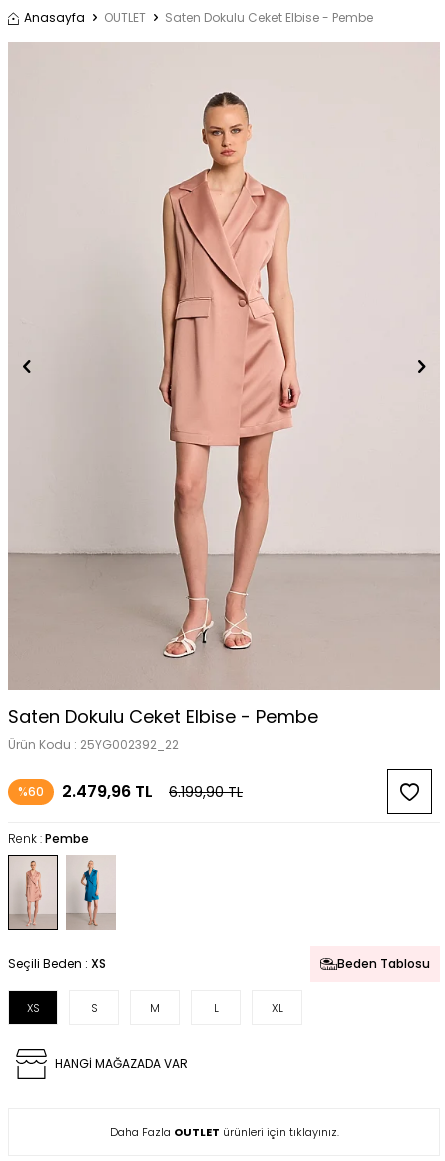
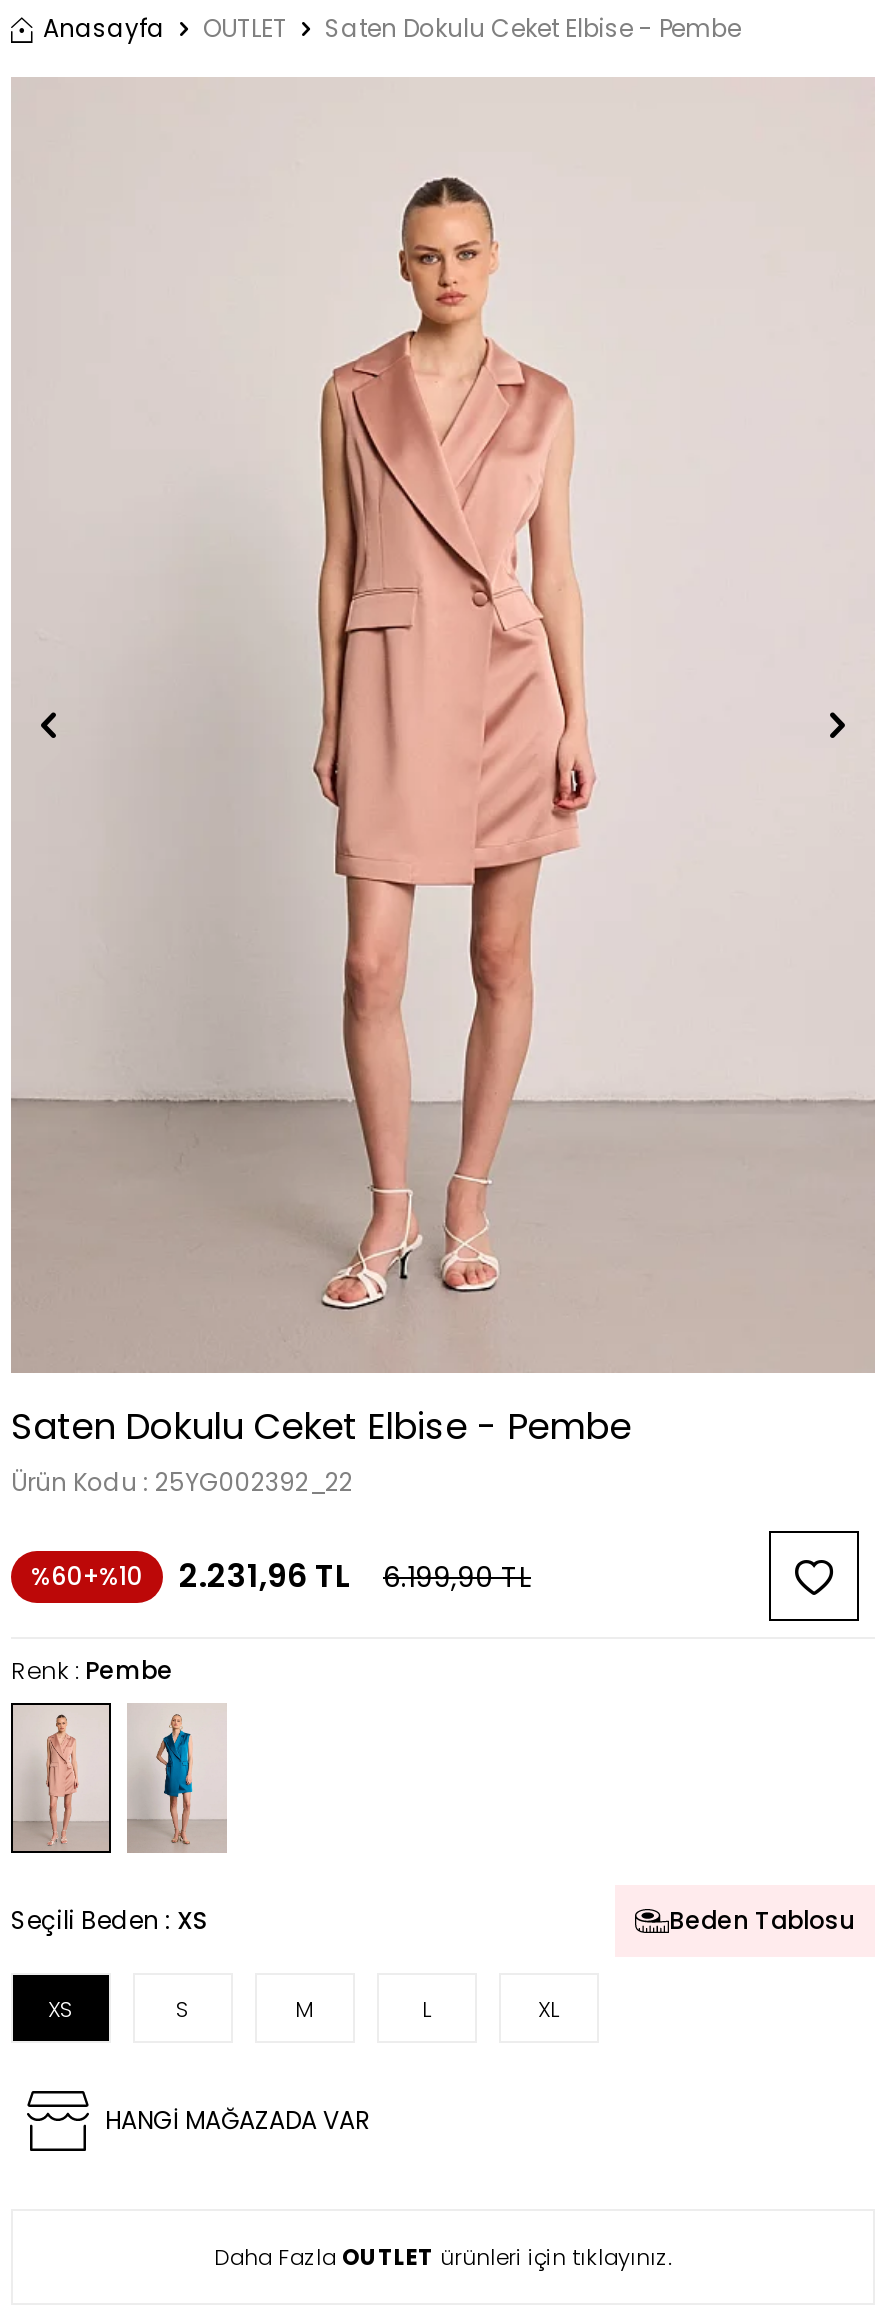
[18,780,153,803] %60 | 2.479,96 TL -> [31,1553,351,1599] %60+%10 | 2.231,96 TL

